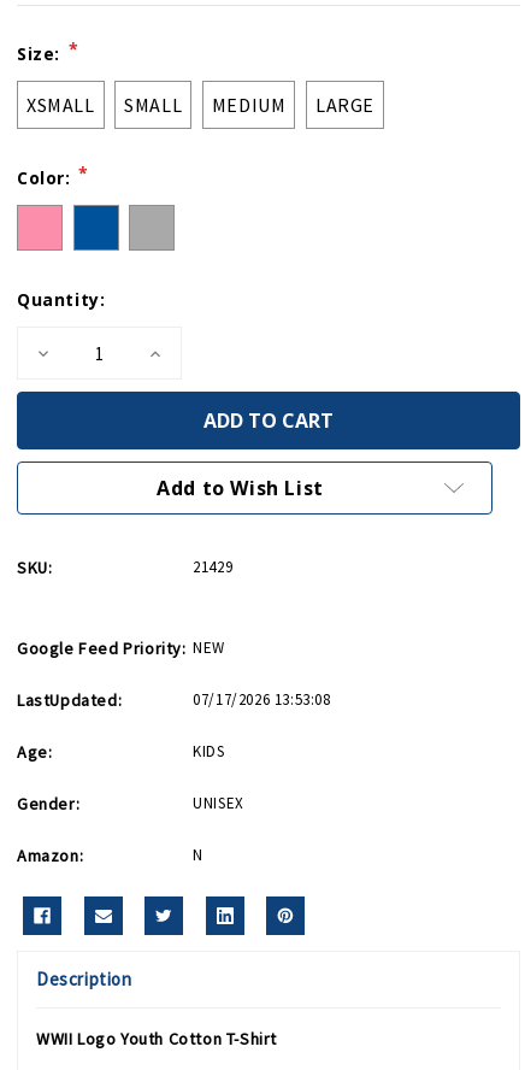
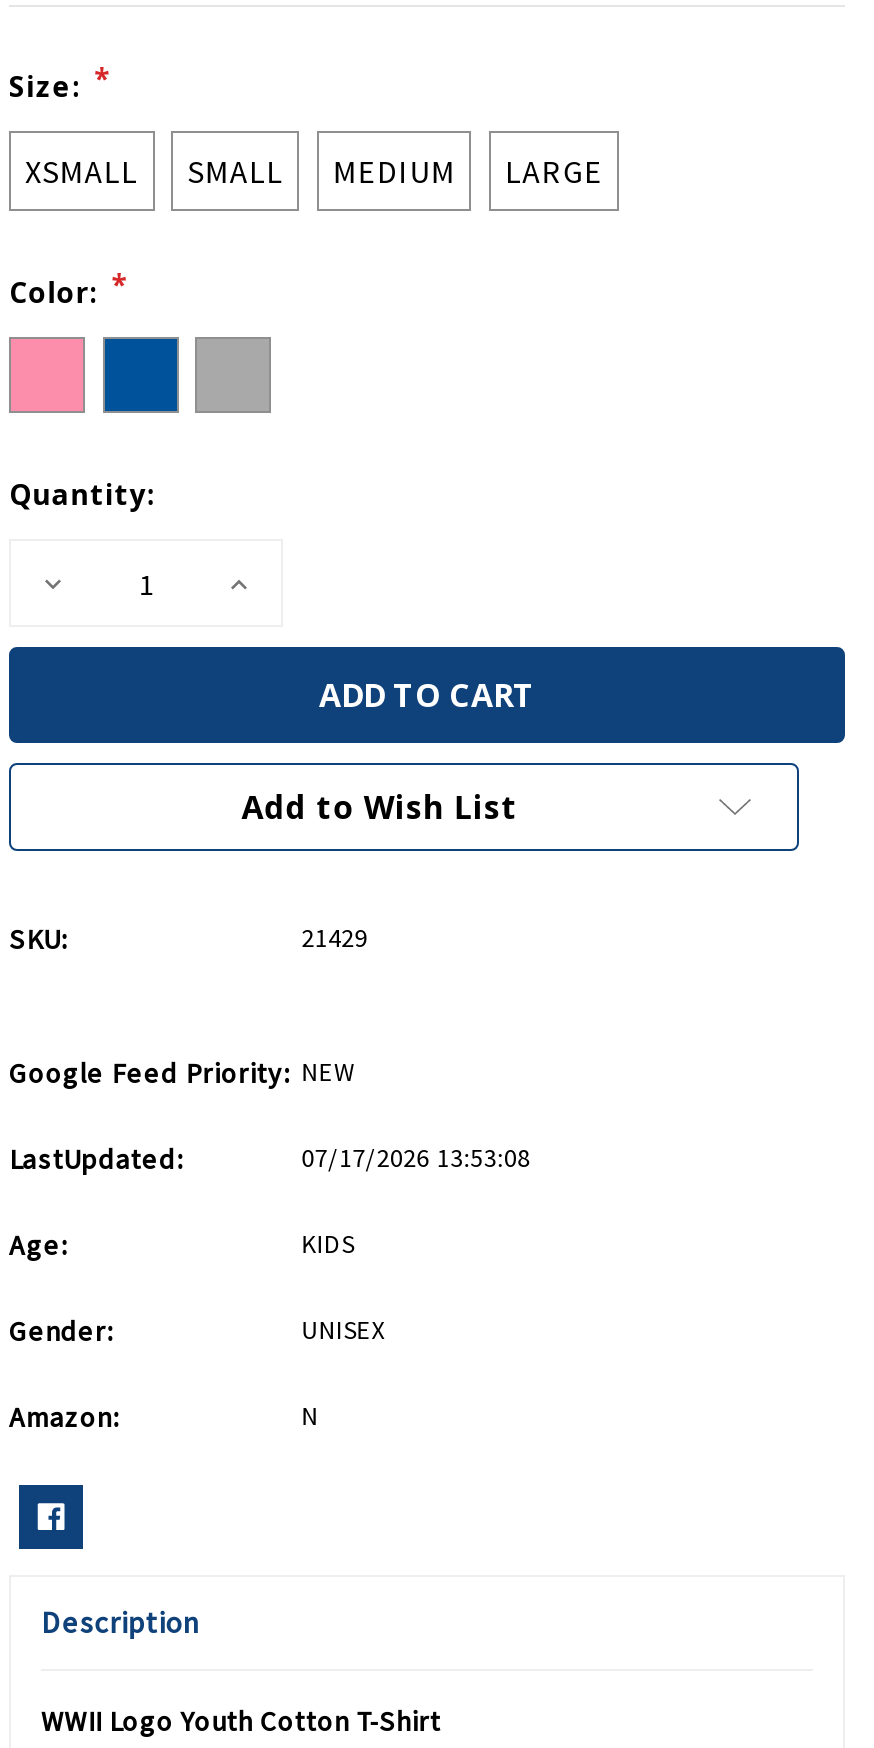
[83,895,124,936] [image] -> none
[143,895,184,936] [image] -> none
[205,895,246,936] [image] -> none
[265,895,306,936] [image] -> none

